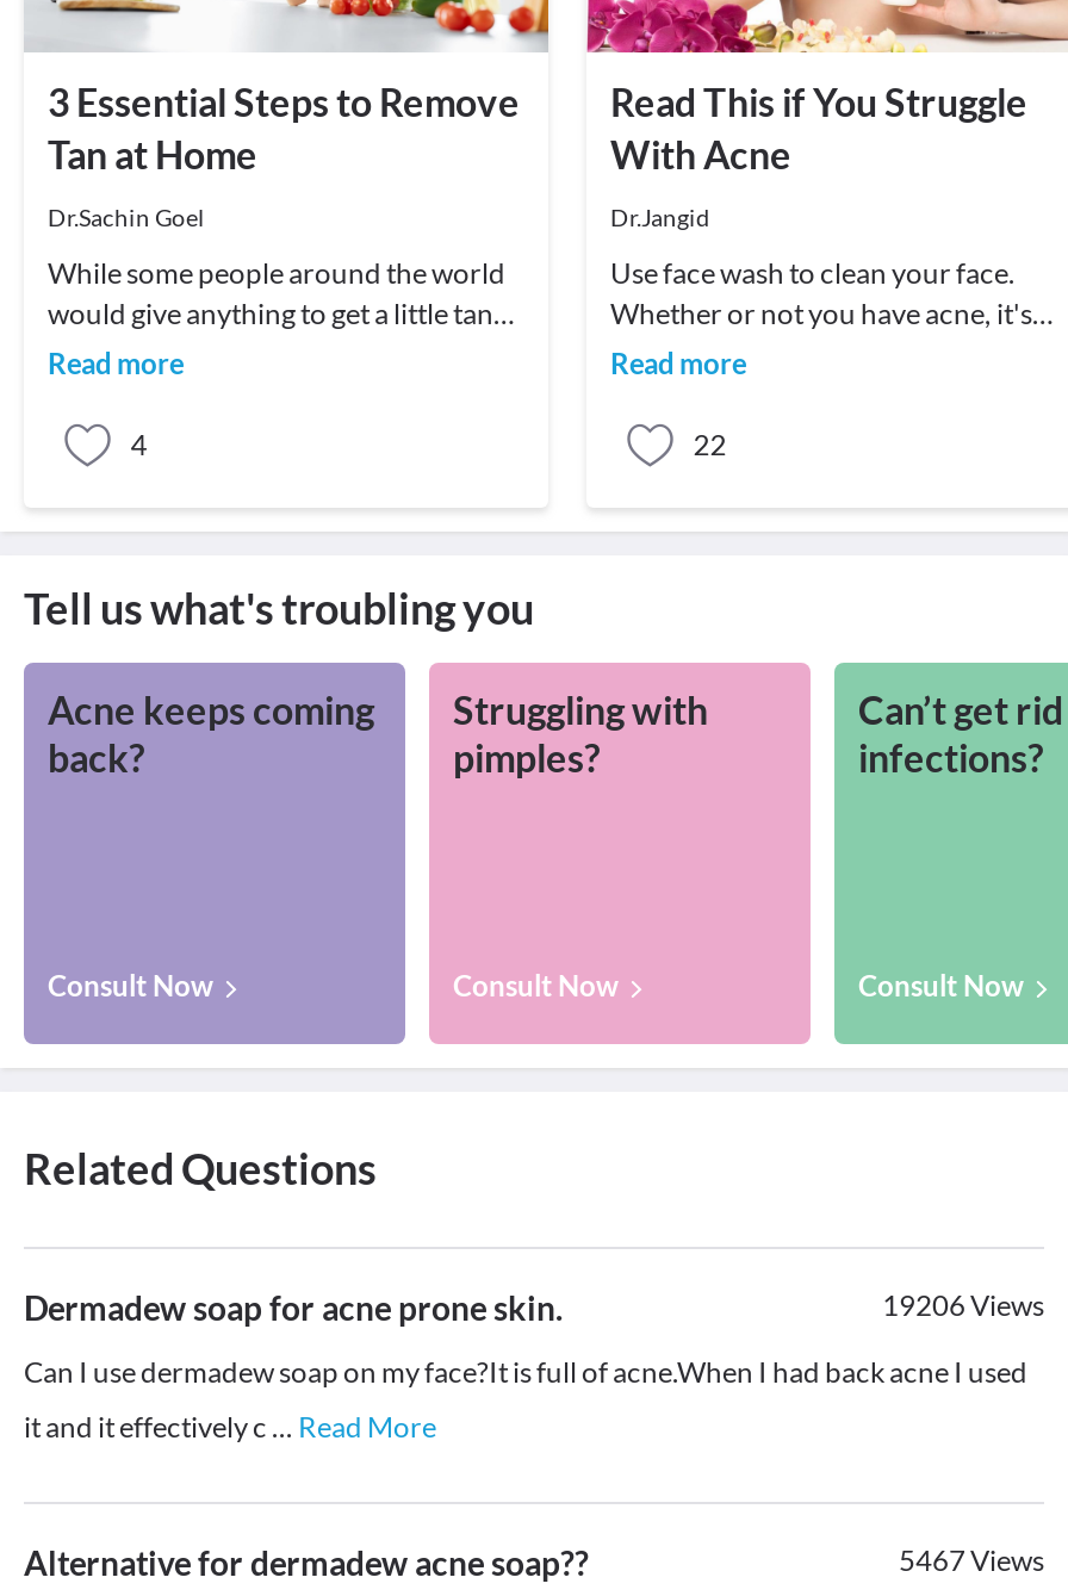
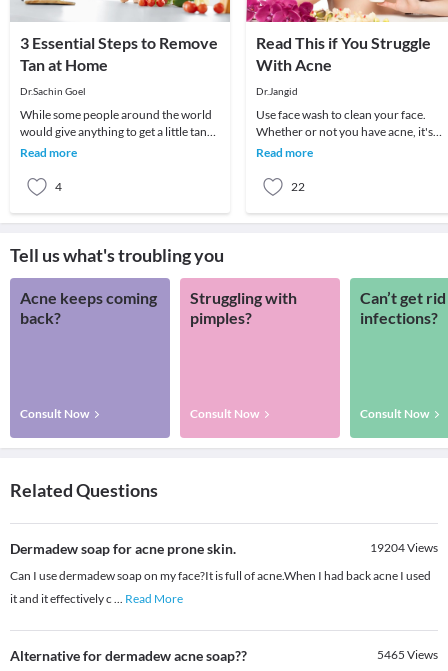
[882,1288,1044,1324] 19206Views -> [370,540,438,555] 19204Views
[899,1543,1044,1579] 5467Views -> [377,647,438,662] 5465Views

